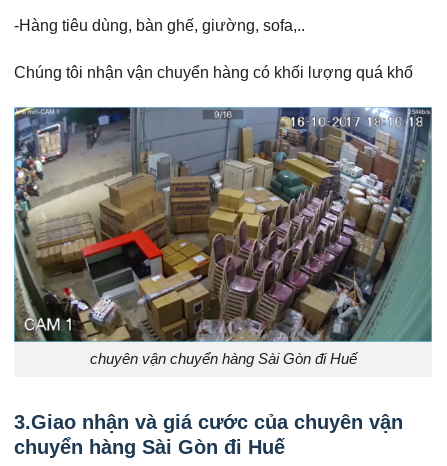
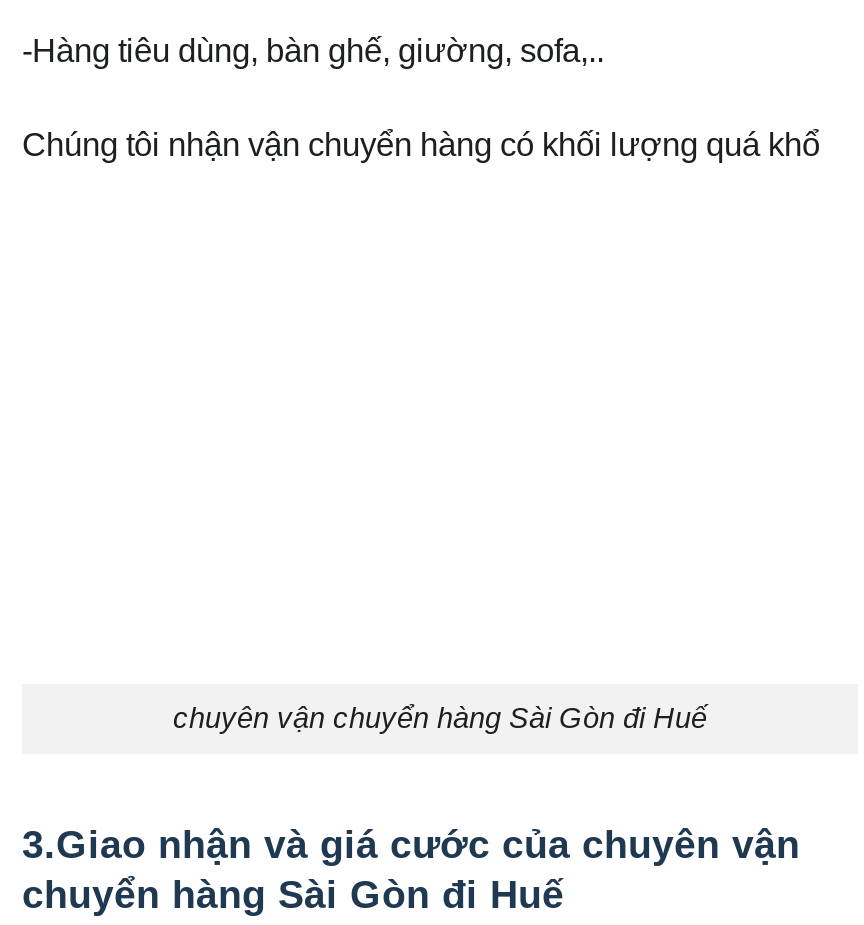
[13,106,433,343] [image] -> none

